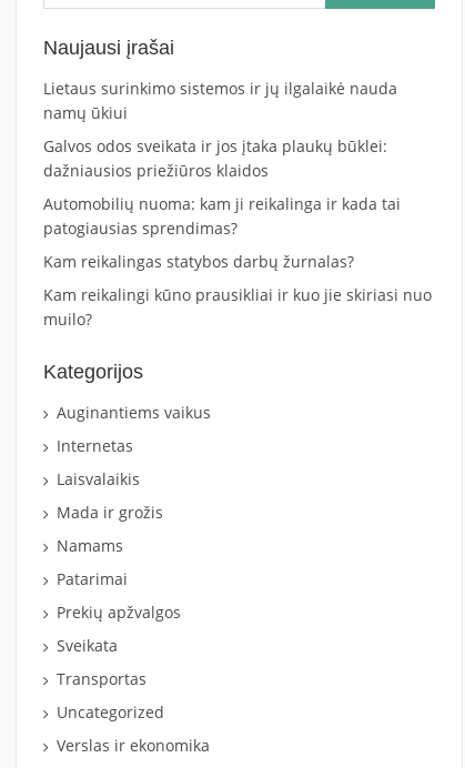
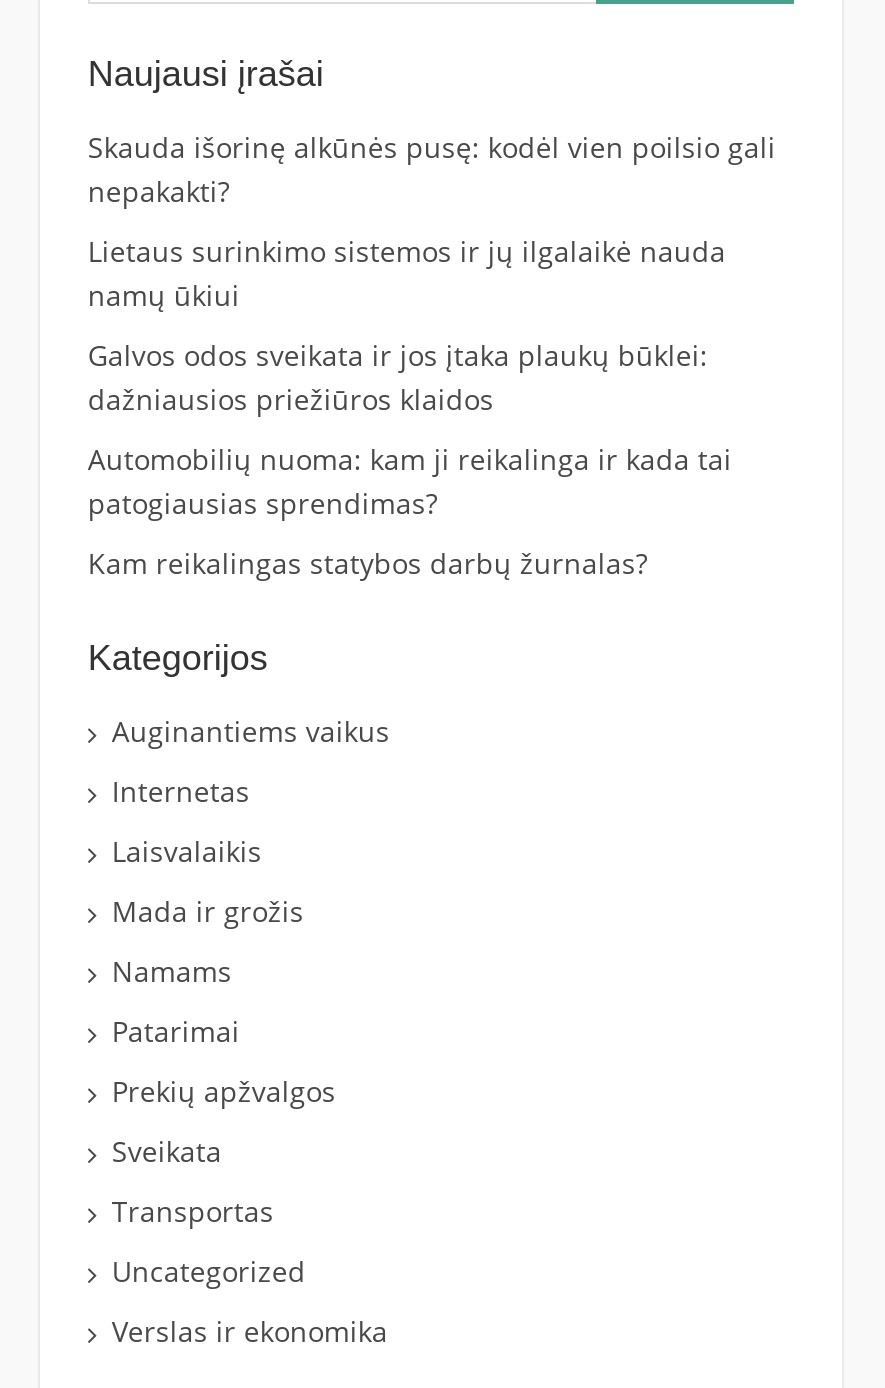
none -> [88,128,776,210] Skauda išorinę alkūnės pusę: kodėl vien poilsio gali | nepakakti?
moved [43,78,401,272] -> [88,232,732,582]: Lietaus surinkimo sistemos ir jų ilgalaikė nauda | namų ūkiui | Galvos odos sveikata ir jos įtaka plaukų būklei: | dažniausios priežiūros klaidos | Automobilių nuoma: kam ji reikalinga ir kada tai | patogiausias sprendimas? | Kam reikalingas statybos darbų žurnalas?
[43,284,432,330] Kam reikalingi kūno prausikliai ir kuo jie skiriasi nuo | muilo? -> none

